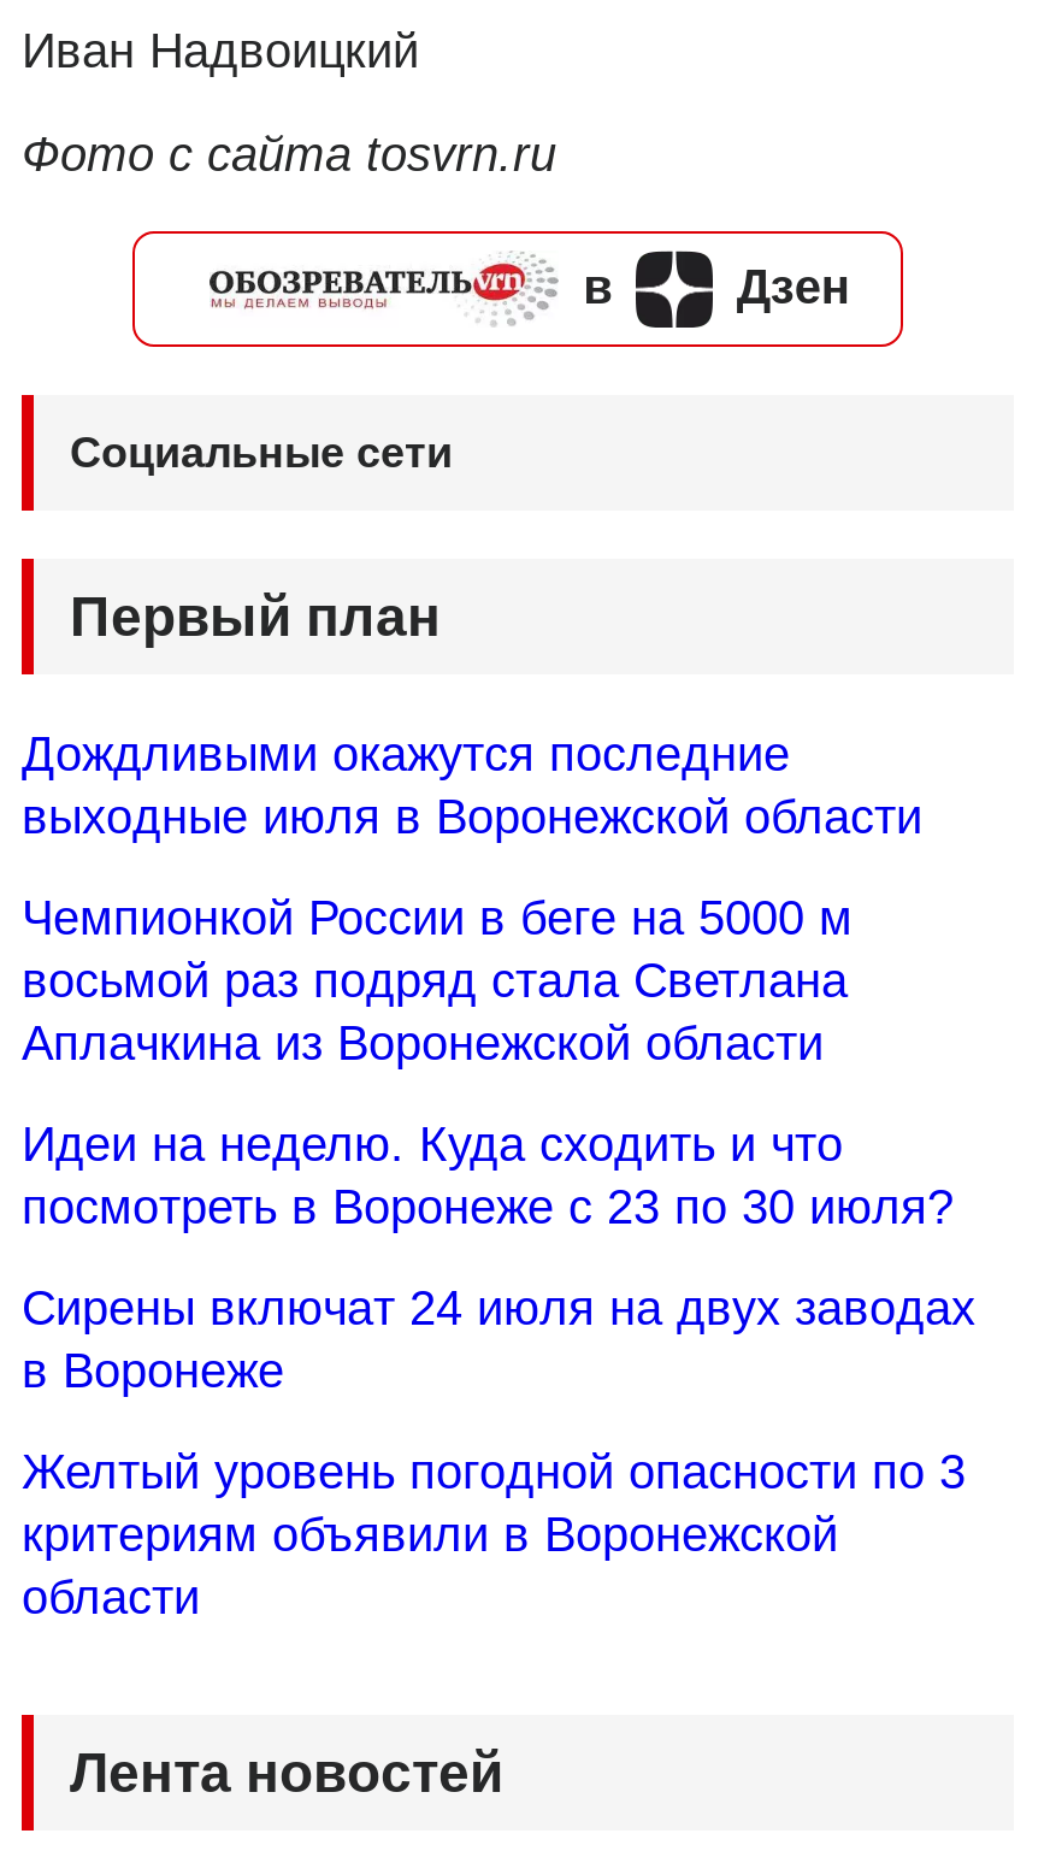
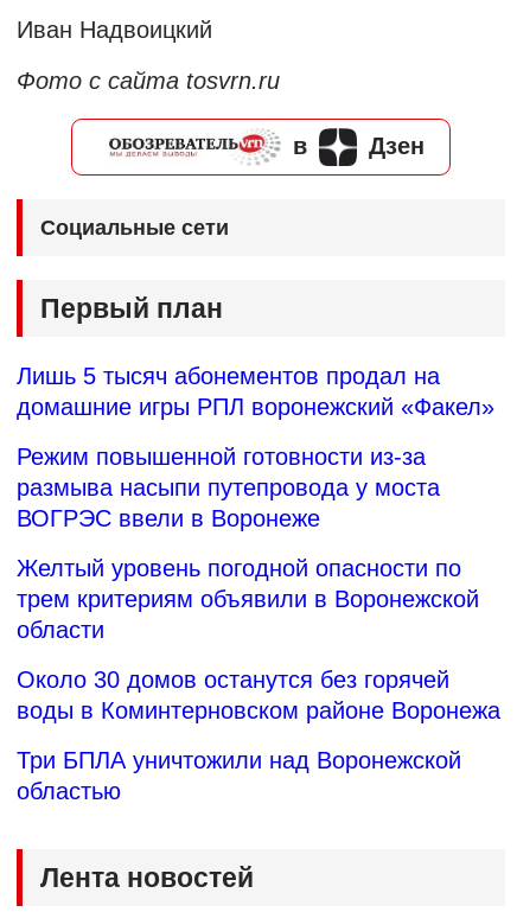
[22,727,975,1560] Дождливыми окажутся последние | выходные июля в Воронежской области | Чемпионкой России в беге на 5000 м | восьмой раз подряд стала Светлана | Аплачкина из Воронежской области | Идеи на неделю. Куда сходить и что | посмотреть в Воронеже с 23 по 30 июля? | Сирены включат 24 июля на двух заводах | в Воронеже | Желтый уровень погодной опасности по 3 | критериям объявили в Воронежской -> [17,363,494,612] Лишь 5 тысяч абонементов продал на | домашние игры РПЛ воронежский «Факел» | Режим повышенной готовности из-за | размыва насыпи путепровода у моста | ВОГРЭС ввели в Воронеже | Желтый уровень погодной опасности по | трем критериям объявили в Воронежской
moved [22,1570,200,1623] -> [17,616,104,643]: области
none -> [17,666,500,804] Около 30 домов останутся без горячей | воды в Коминтерновском районе Воронежа | Три БПЛА уничтожили над Воронежской | областью

